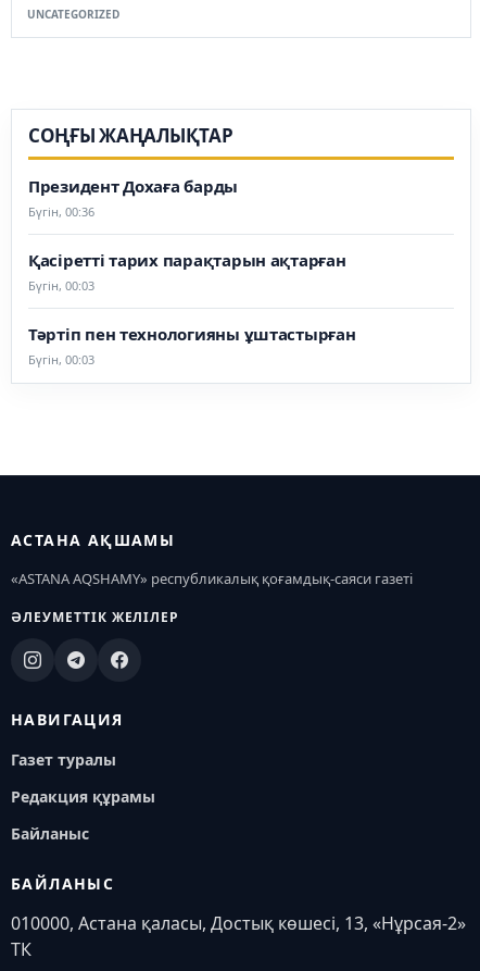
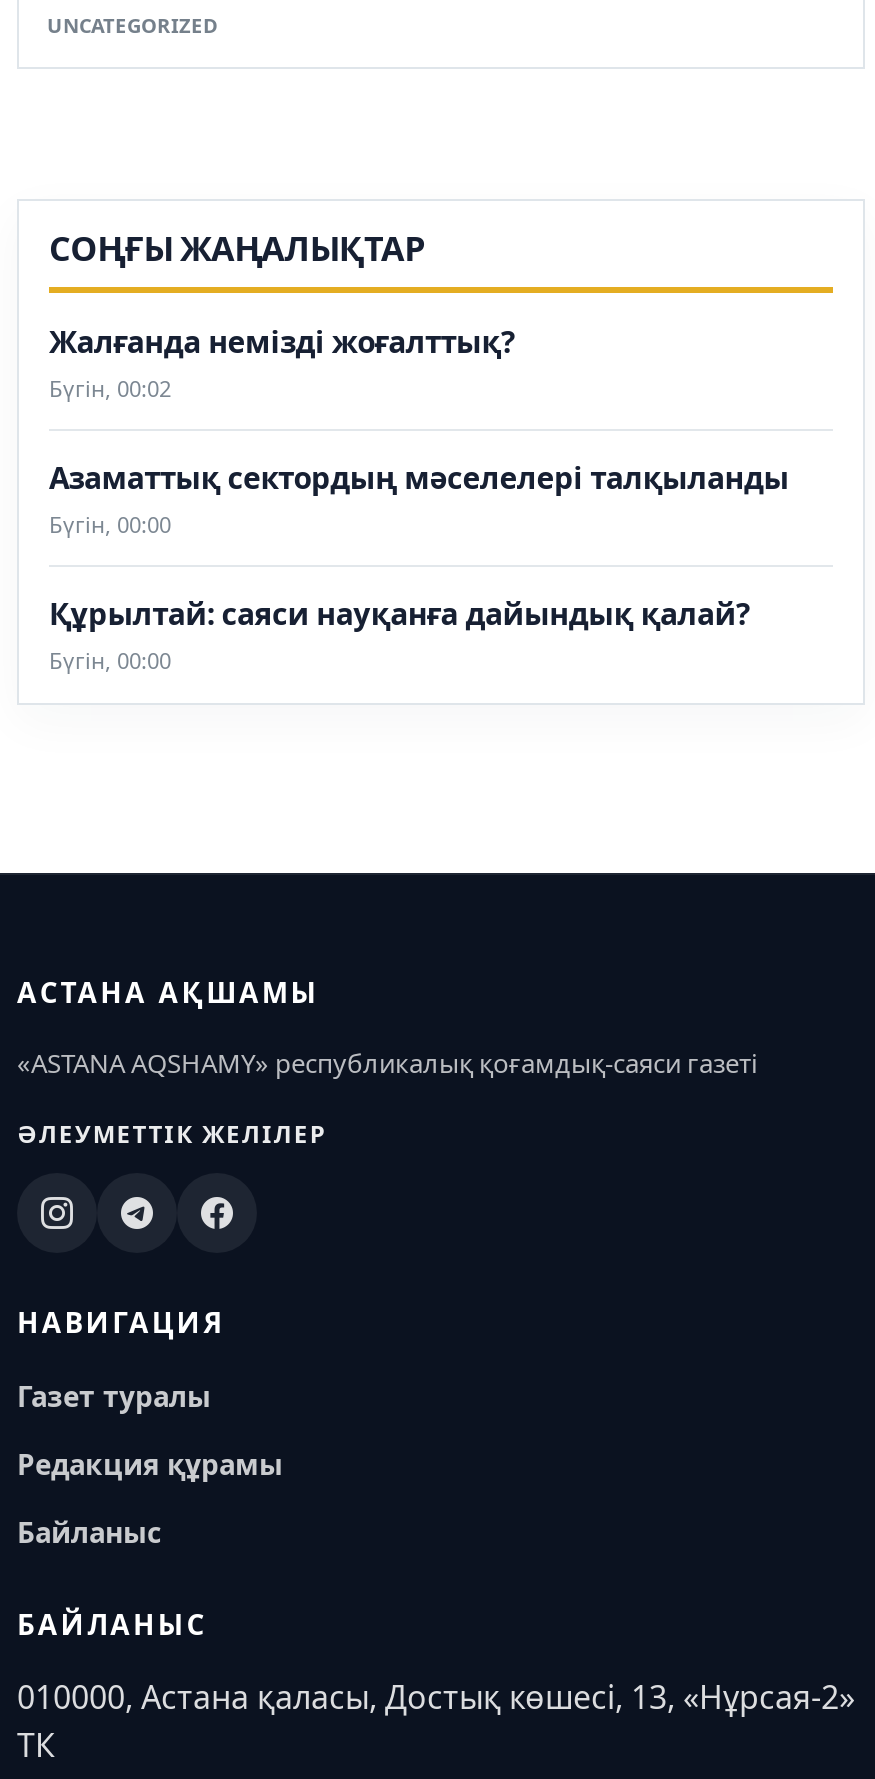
[28,175,238,220] Президент Дохаға барды | Бүгін, 00:36 -> [49,321,514,403] Жалғанда немізді жоғалттық? | Бүгін, 00:02
[28,249,346,294] Қасіретті тарих парақтарын ақтарған | Бүгін, 00:03 -> [49,457,789,539] Азаматтық сектордың мәселелері талқыланды | Бүгін, 00:00
[28,323,356,368] Тәртіп пен технологияны ұштастырған | Бүгін, 00:03 -> [49,593,749,675] Құрылтай: саяси науқанға дайындық қалай? | Бүгін, 00:00

